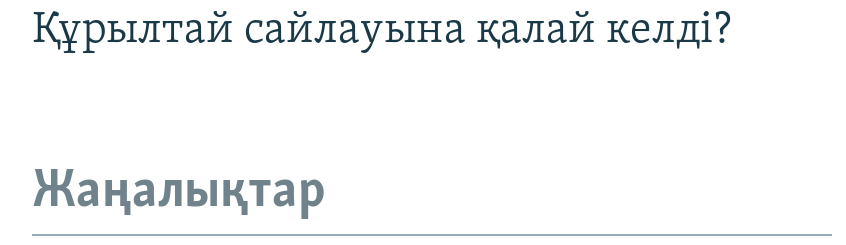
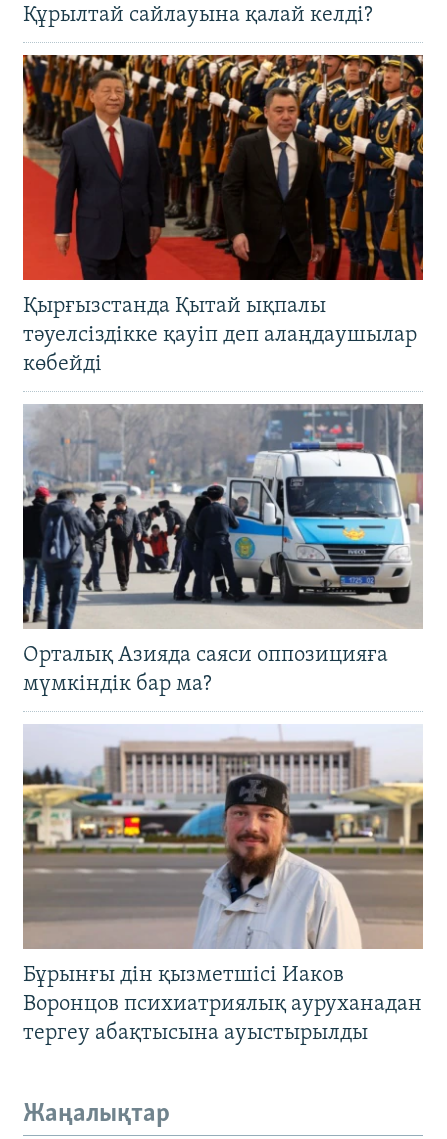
none -> [22,54,424,376] [image] | Қырғызстанда Қытай ықпалы | тәуелсіздікке қауіп деп алаңдаушылар | көбейді
none -> [22,403,424,696] [image] | Орталық Азияда саяси оппозицияға | мүмкіндік бар ма?
none -> [22,725,424,1045] [image] | Бұрынғы дін қызметшісі Иаков | Воронцов психиатриялық ауруханадан | тергеу абақтысына ауыстырылды

